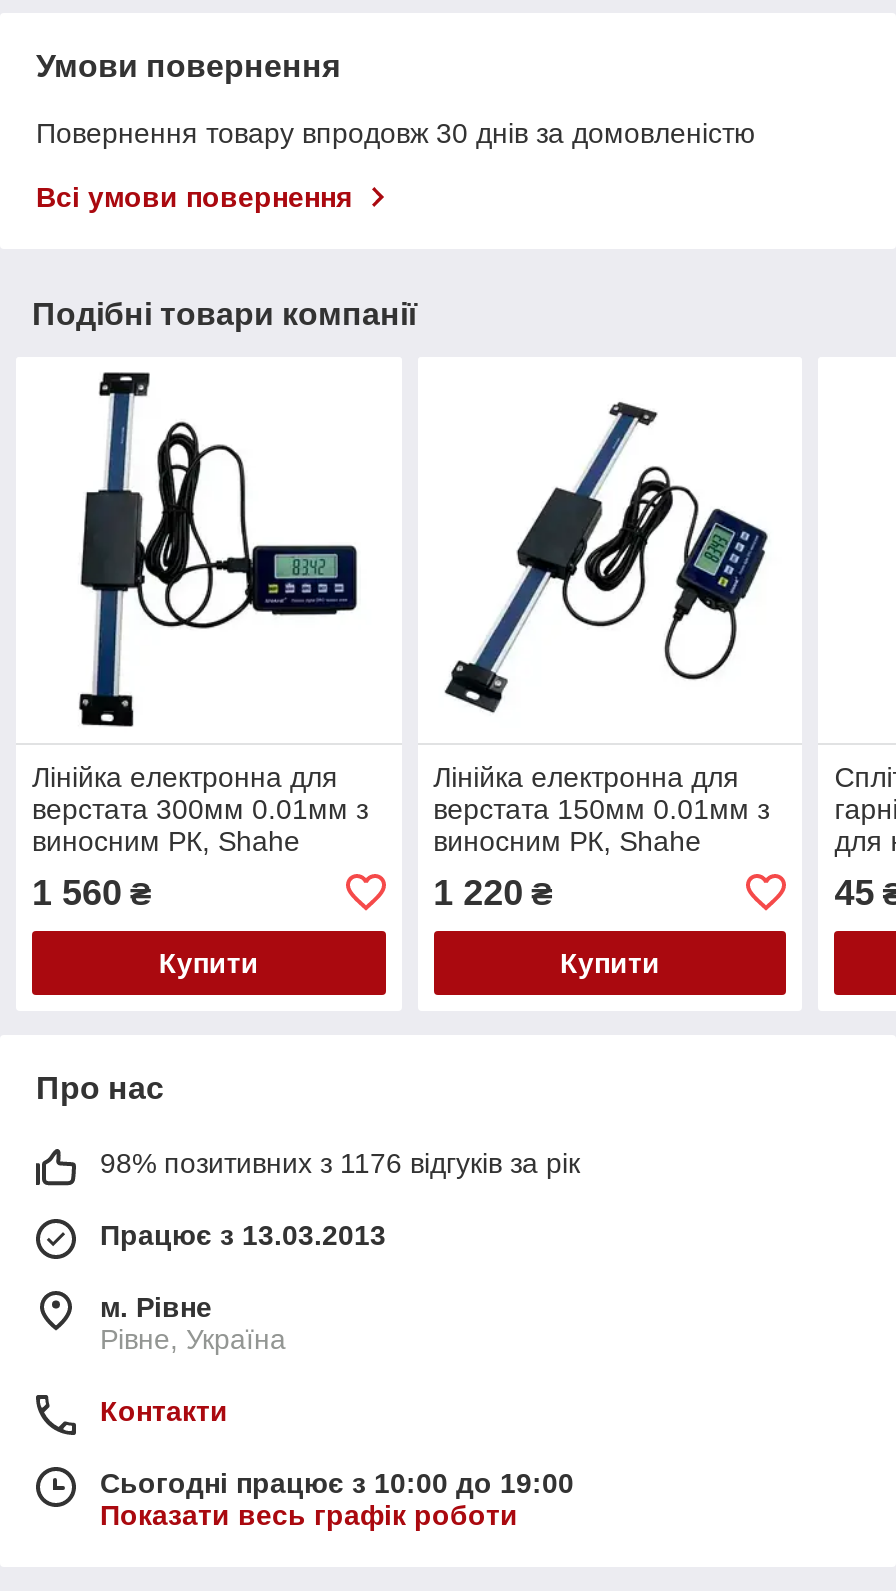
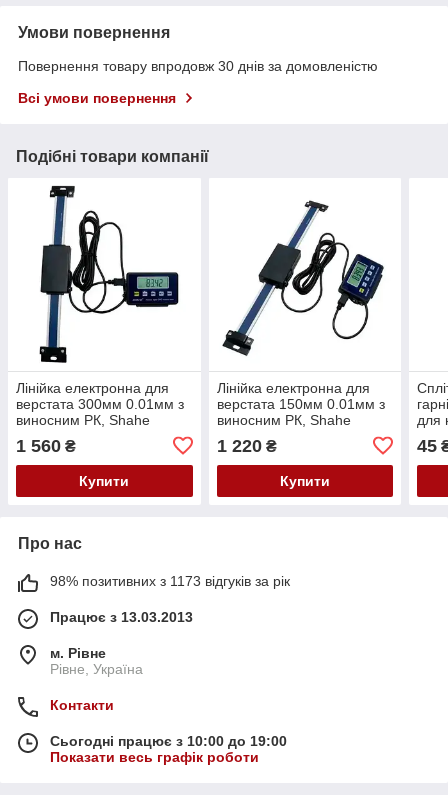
[100,1147,580,1179] 98% позитивних з 1176 відгуків за рік -> [50,573,290,589] 98% позитивних з 1173 відгуків за рік

